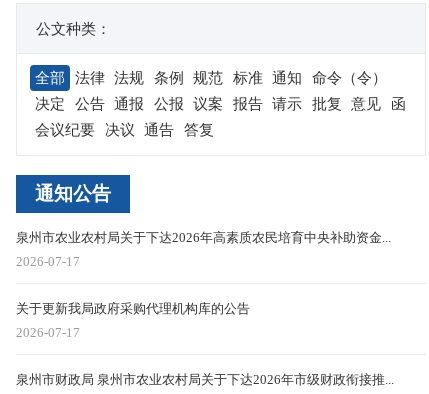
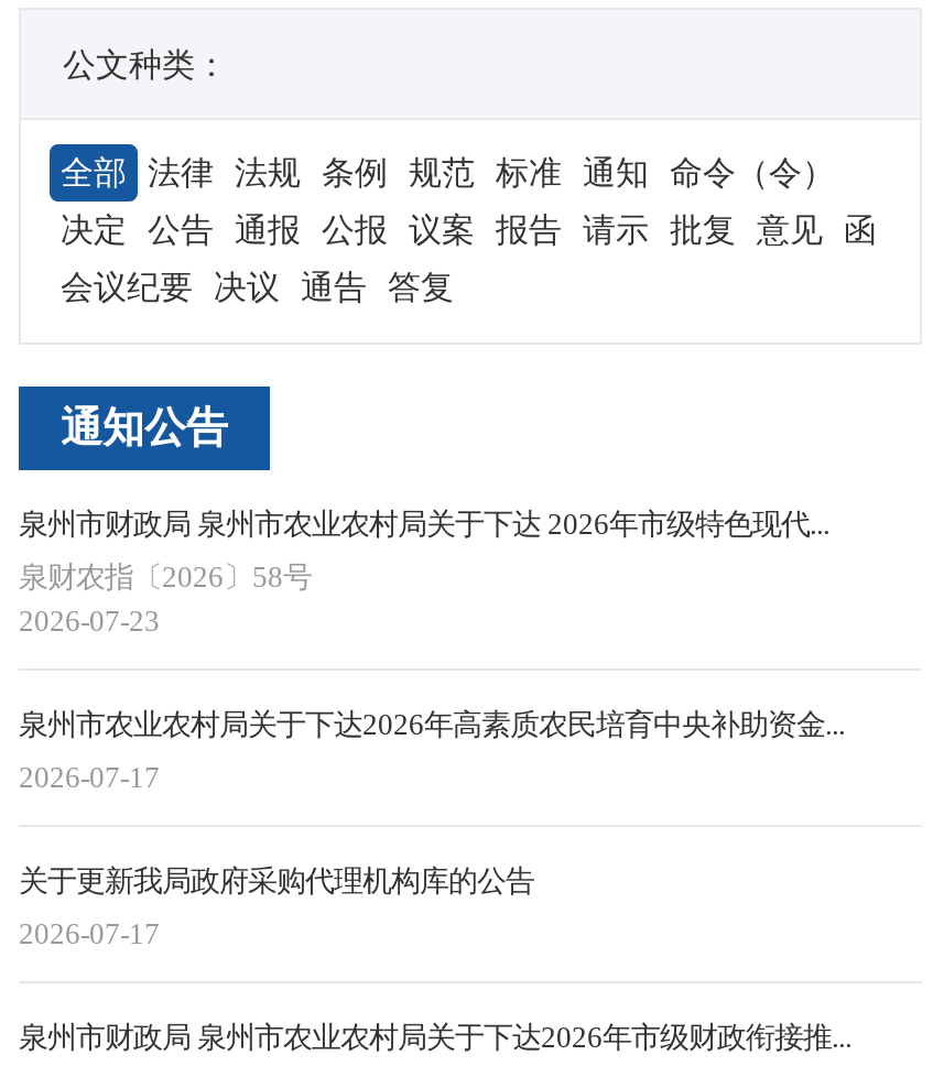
none -> [19,508,829,638] 泉州市财政局 泉州市农业农村局关于下达 2026年市级特色现代... | 泉财农指〔2026〕58号 | 2026-07-23

